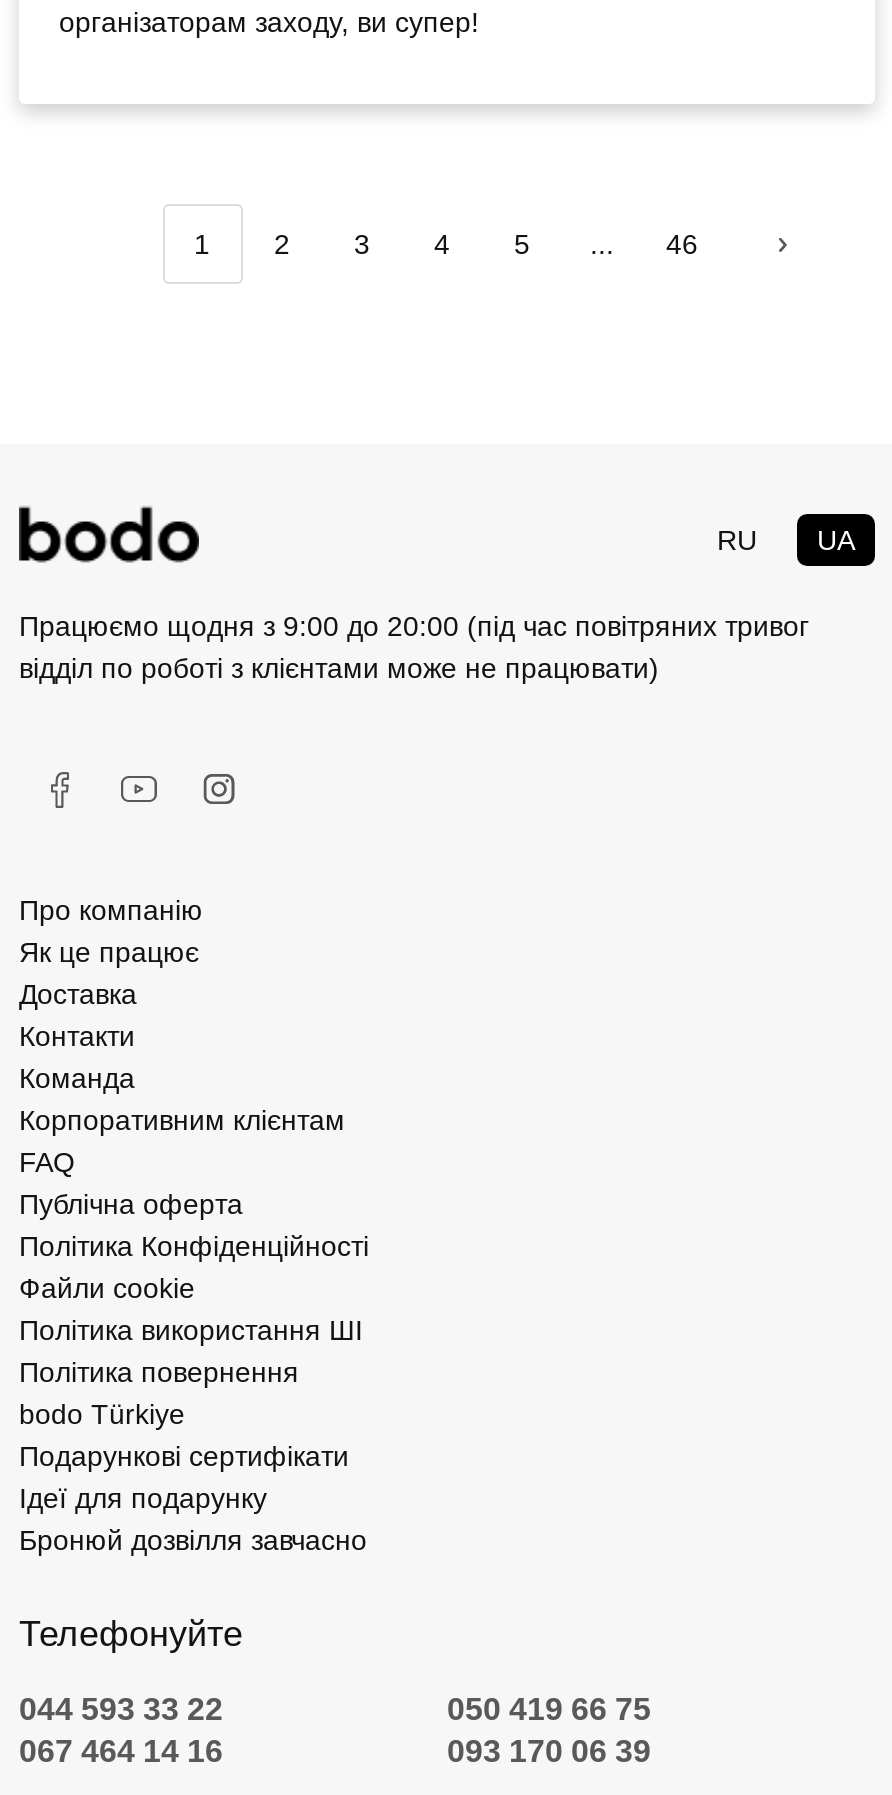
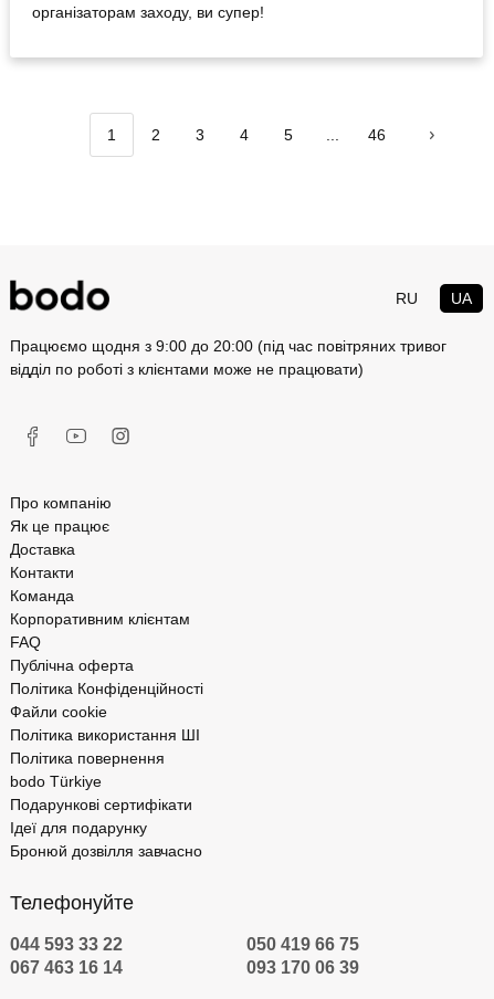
[19,1734,223,1768] 067 464 14 16 -> [10,958,123,977] 067 463 16 14

